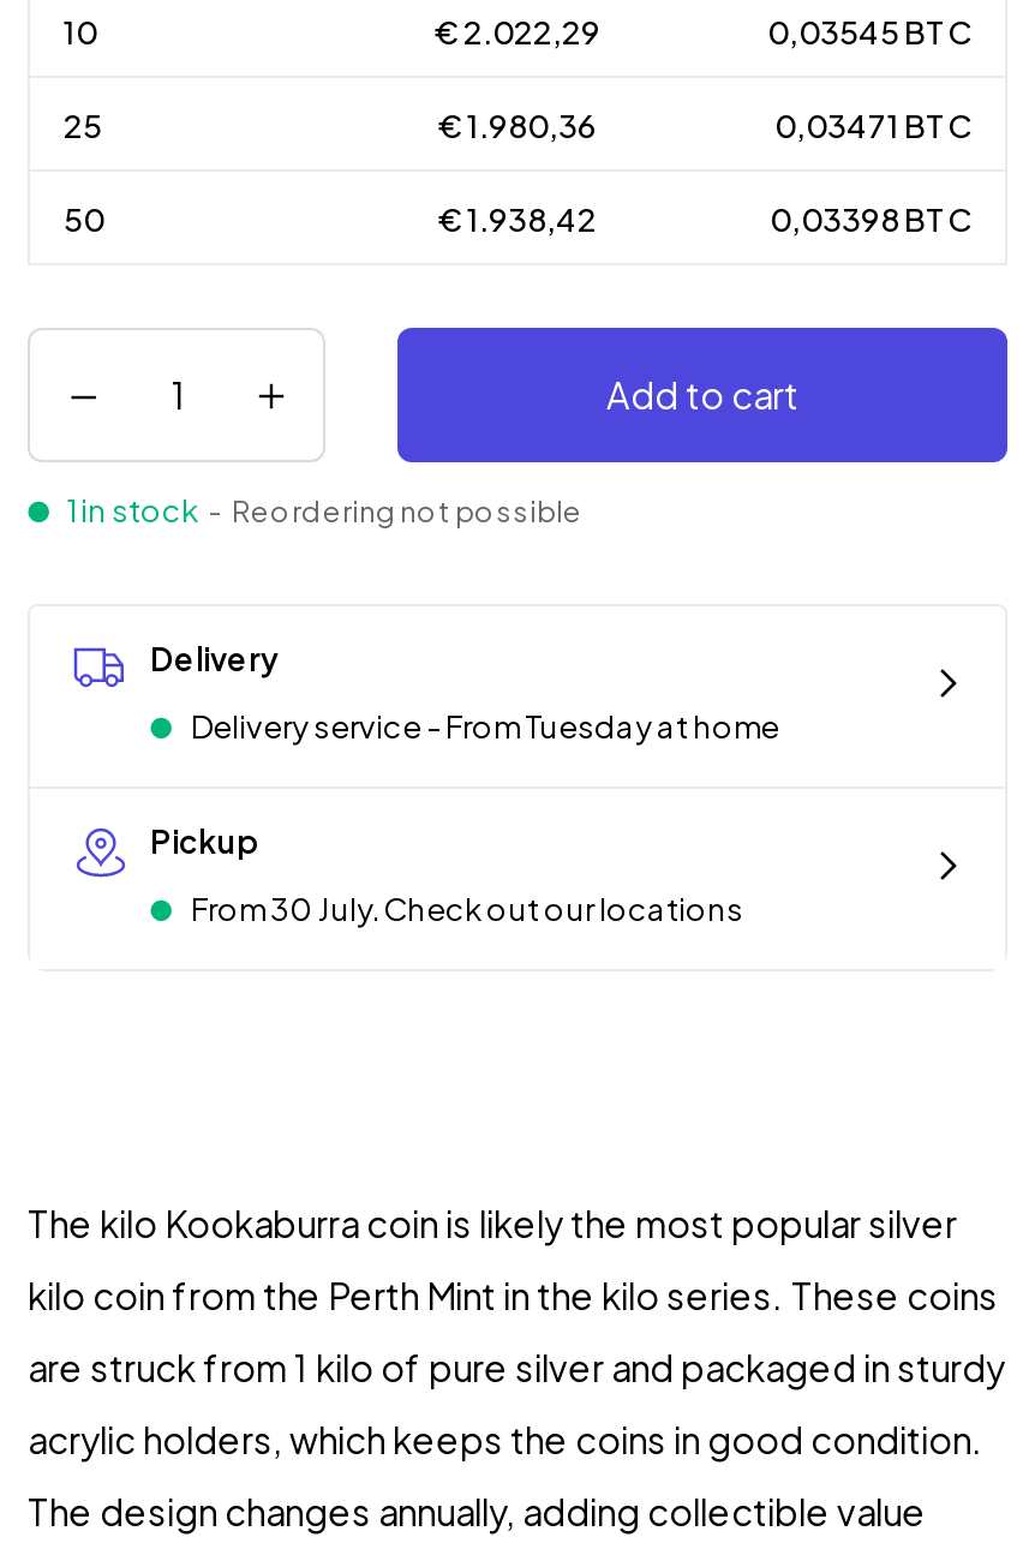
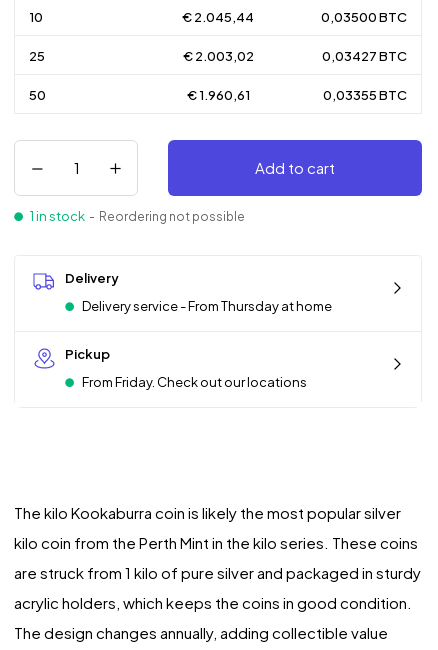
[435,14,600,52] € 2.022,29 -> [182,9,254,25] € 2.045,44
[767,14,971,52] 0,03545 BTC -> [321,9,407,25] 0,03500 BTC
[438,107,597,146] € 1.980,36 -> [182,48,253,64] € 2.003,02
[774,107,971,146] 0,03471 BTC -> [322,48,407,64] 0,03427 BTC
[438,201,597,239] € 1.938,42 -> [186,87,249,103] € 1.960,61
[770,201,971,239] 0,03398 BTC -> [323,87,407,103] 0,03355 BTC
[186,708,779,746] Delivery service - From Tuesday at home -> [80,298,332,314] Delivery service - From Thursday at home
[186,890,743,929] From 30 July. Check out our locations -> [80,374,307,390] From Friday. Check out our locations

